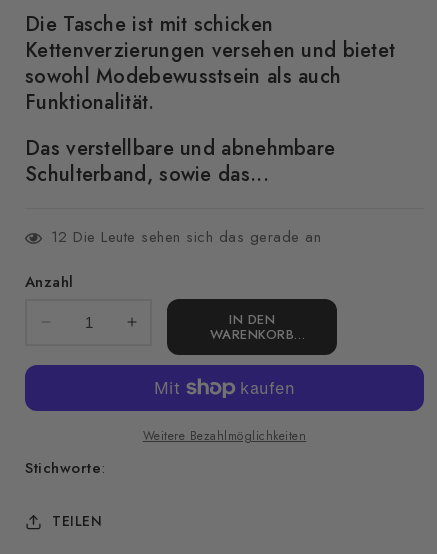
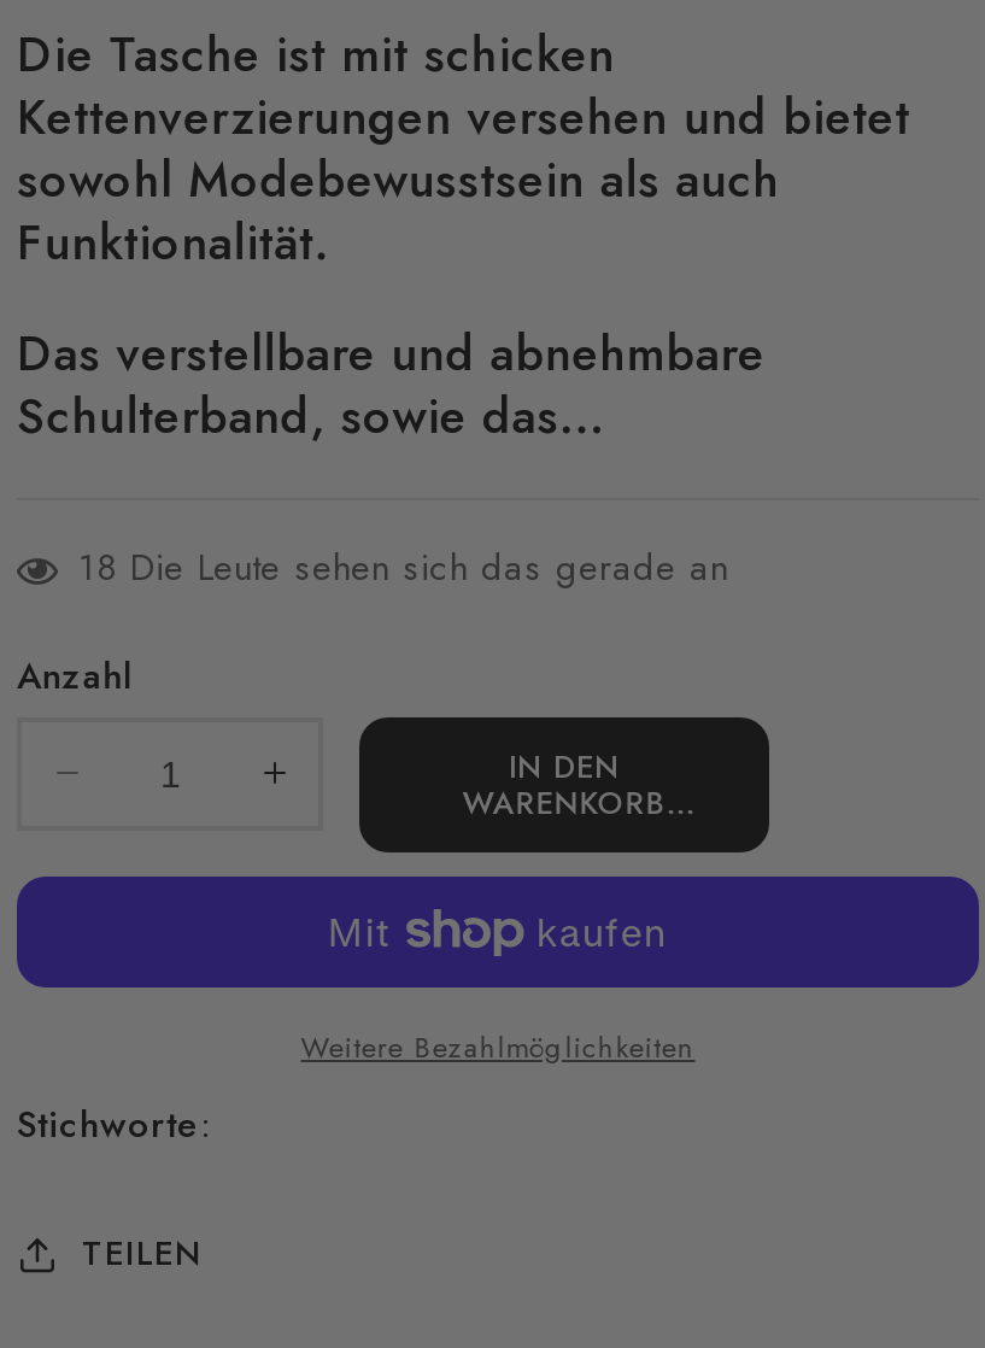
[50,226,321,248] 12 Die Leute sehen sich das gerade an -> [78,541,728,594] 18 Die Leute sehen sich das gerade an

